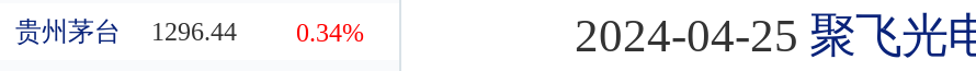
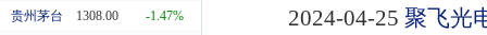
[151,16,237,47] 1296.44 -> [76,8,118,23] 1308.00
[296,17,364,47] 0.34% -> [146,9,184,24] -1.47%

